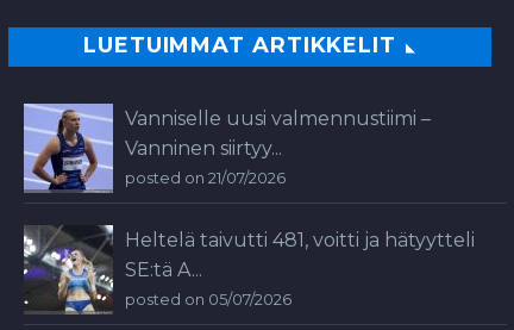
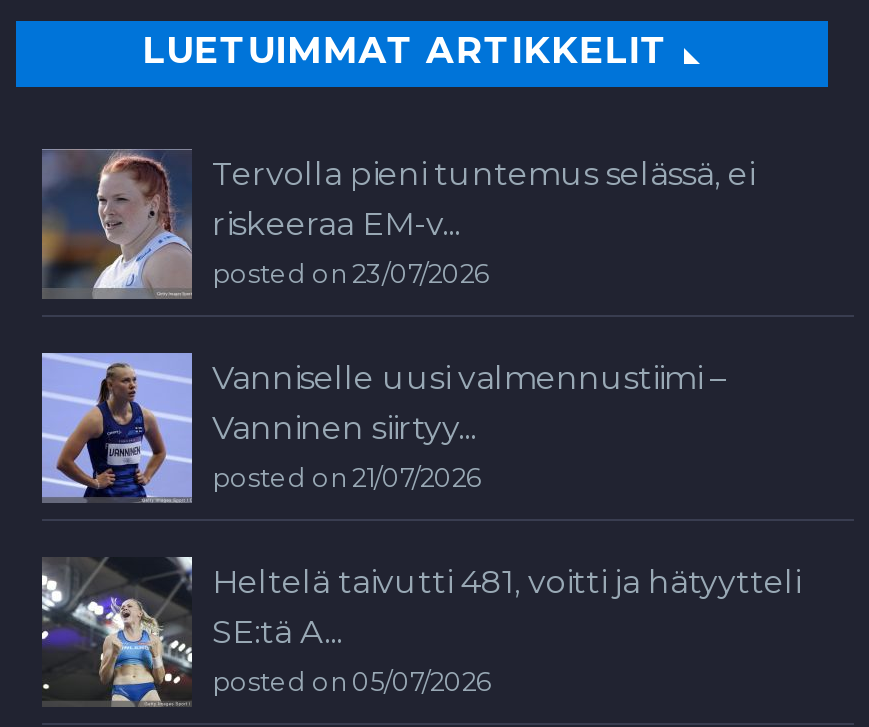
none -> [40,149,754,299] [image] | Tervolla pieni tuntemus selässä, ei | riskeeraa EM-v... | posted on 23/07/2026

